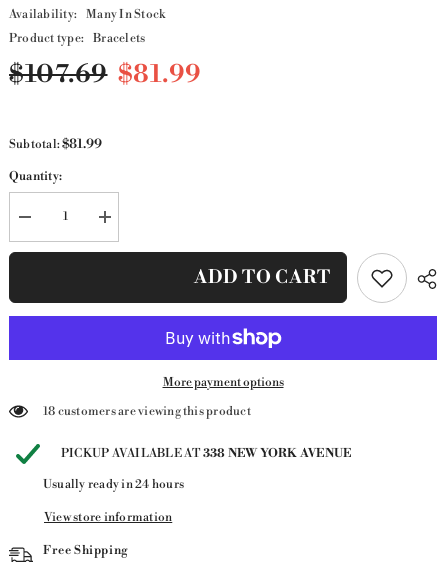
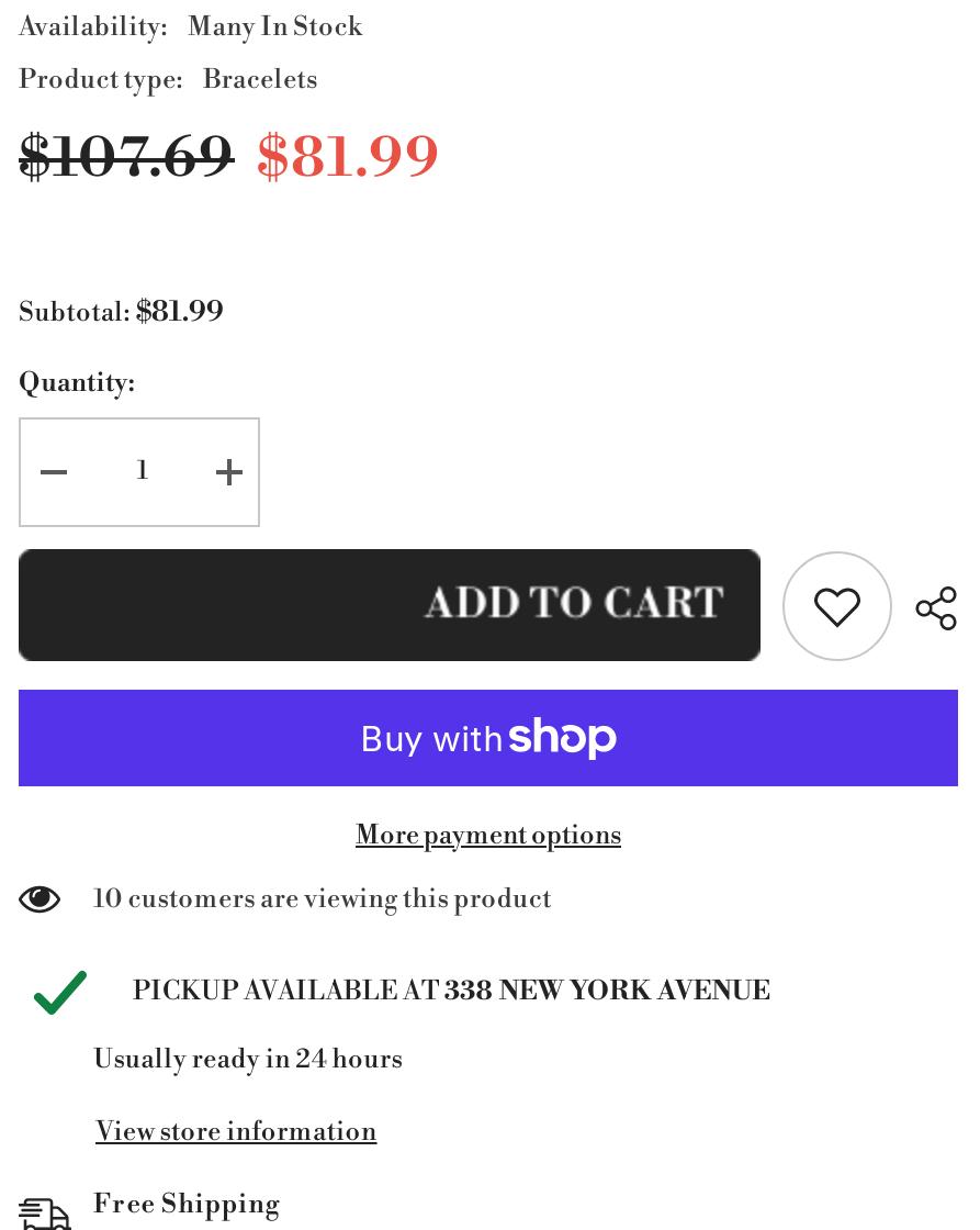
[43,404,251,419] 18 customers are viewing this product -> [93,883,552,916] 10 customers are viewing this product

